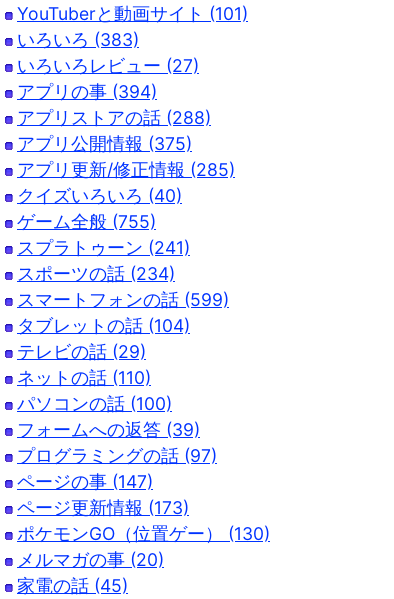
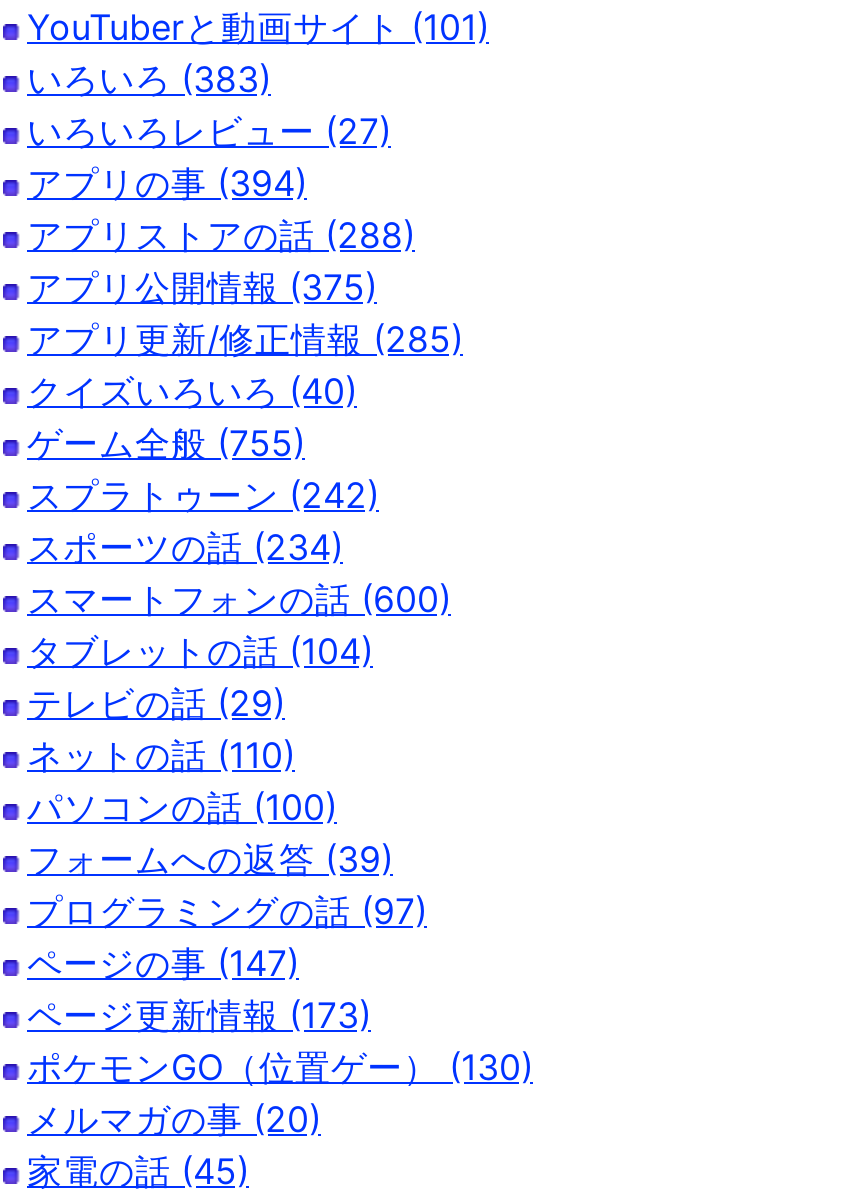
[17,237,190,258] スプラトゥーン (241) -> [27,474,379,516] スプラトゥーン (242)
[17,289,229,310] スマートフォンの話 (599) -> [27,578,451,620] スマートフォンの話 (600)

